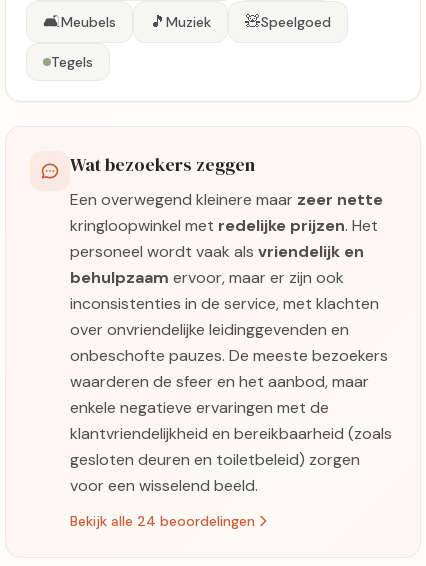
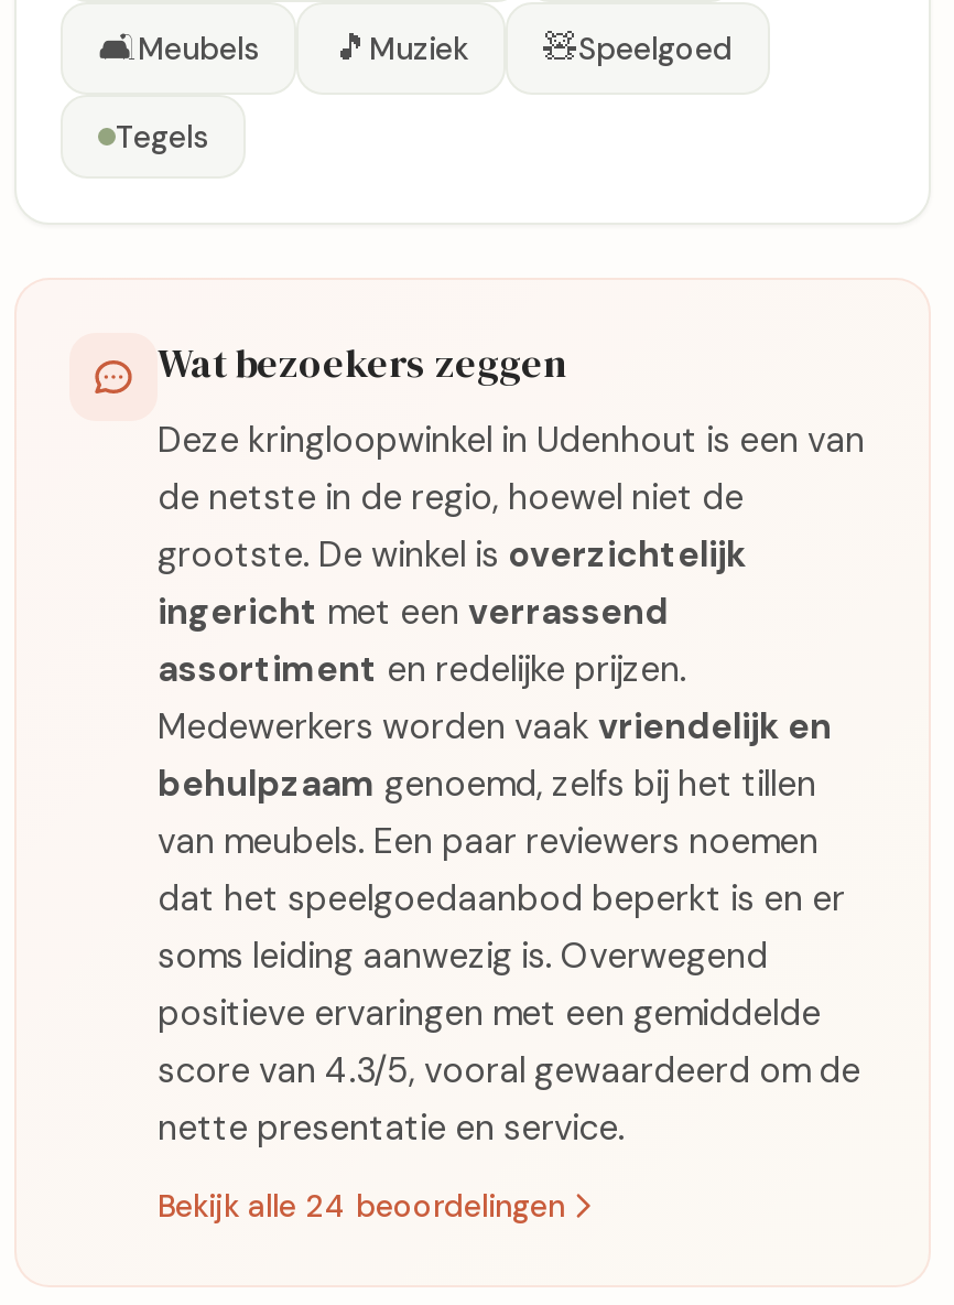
[70,189,392,496] Een overwegend kleinere maar zeer nette | kringloopwinkel met redelijke prijzen. Het | personeel wordt vaak als vriendelijk en | behulpzaam ervoor, maar er zijn ook | inconsistenties in de service, met klachten | over onvriendelijke leidinggevenden en | onbeschofte pauzes. De meeste bezoekers | waarderen de sfeer en het aanbod, maar | enkele negatieve ervaringen met de | klantvriendelijkheid en bereikbaarheid (zoals | gesloten deuren en toiletbeleid) zorgen | voor een wisselend beeld. -> [158,416,865,1150] Deze kringloopwinkel in Udenhout is een van | de netste in de regio, hoewel niet de | grootste. De winkel is overzichtelijk | ingericht met een verrassend | assortiment en redelijke prijzen. | Medewerkers worden vaak vriendelijk en | behulpzaam genoemd, zelfs bij het tillen | van meubels. Een paar reviewers noemen | dat het speelgoedaanbod beperkt is en er | soms leiding aanwezig is. Overwegend | positieve ervaringen met een gemiddelde | score van 4.3/5, vooral gewaardeerd om de | nette presentatie en service.

